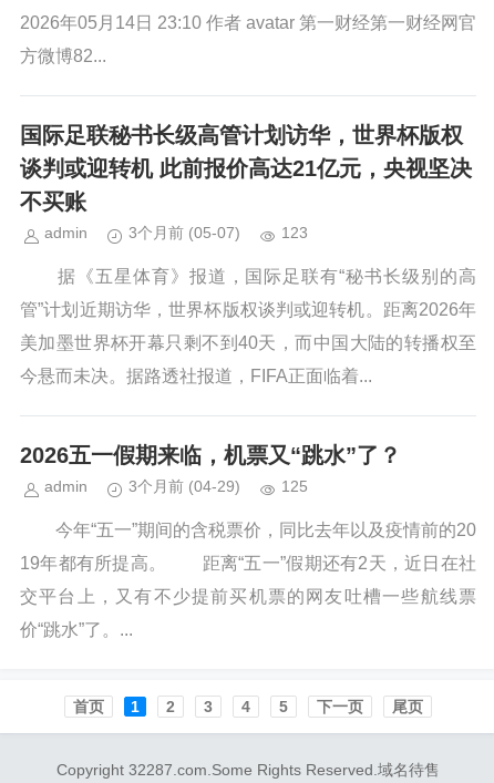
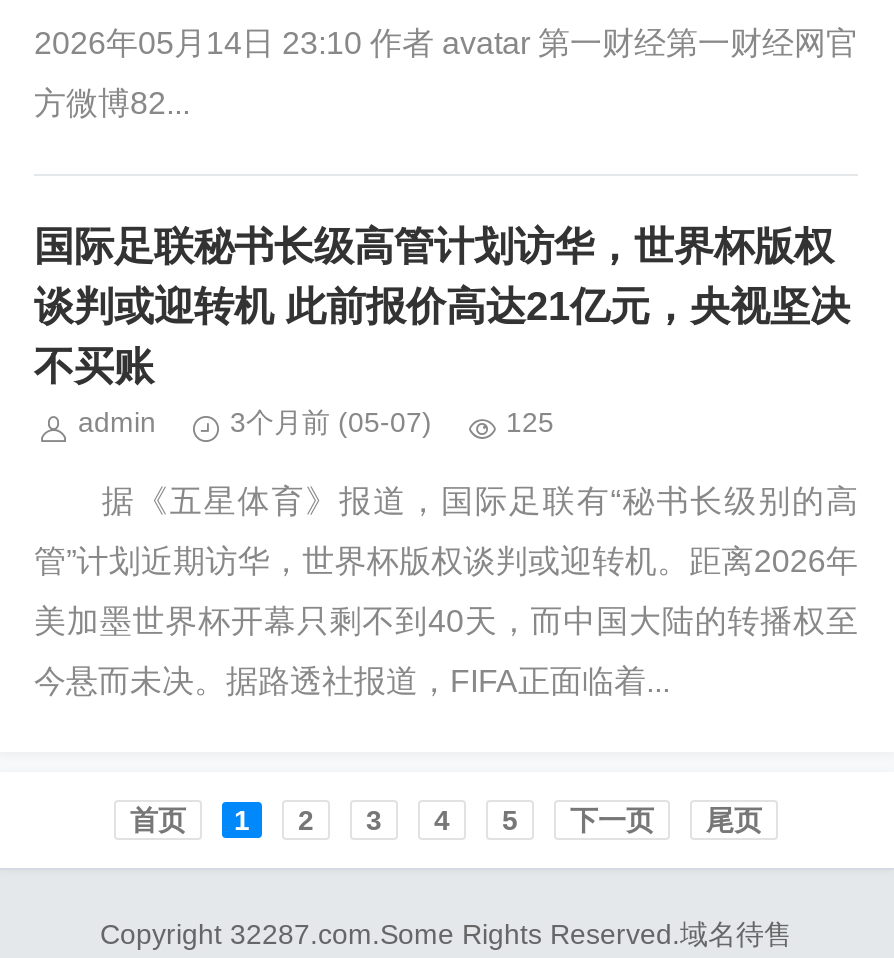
[281,224,308,241] 123 -> [506,406,554,438] 125
[20,443,476,639] 2026五一假期来临，机票又“跳水”了？ | admin | 3个月前(04-29) | 125 | 今年“五一”期间的含税票价，同比去年以及疫情前的20 | 19年都有所提高。 距离“五一”假期还有2天，近日在社 | 交平台上，又有不少提前买机票的网友吐槽一些航线票 | 价“跳水”了。... -> none

